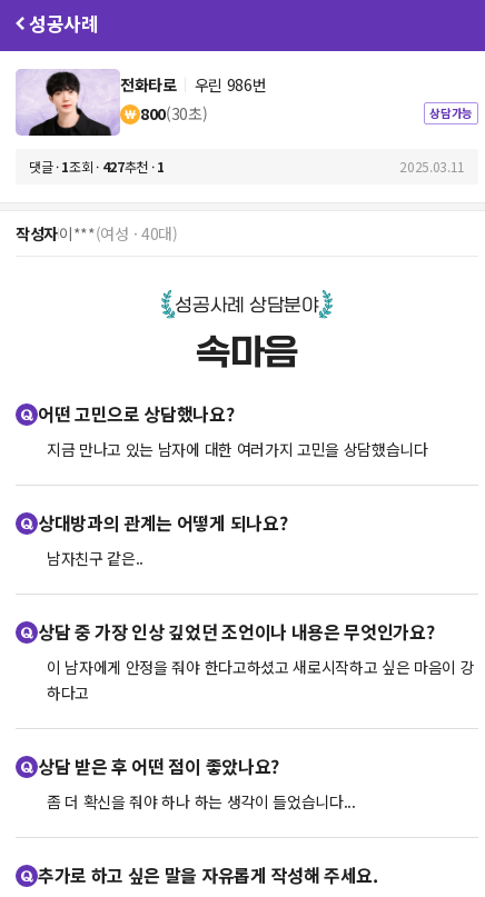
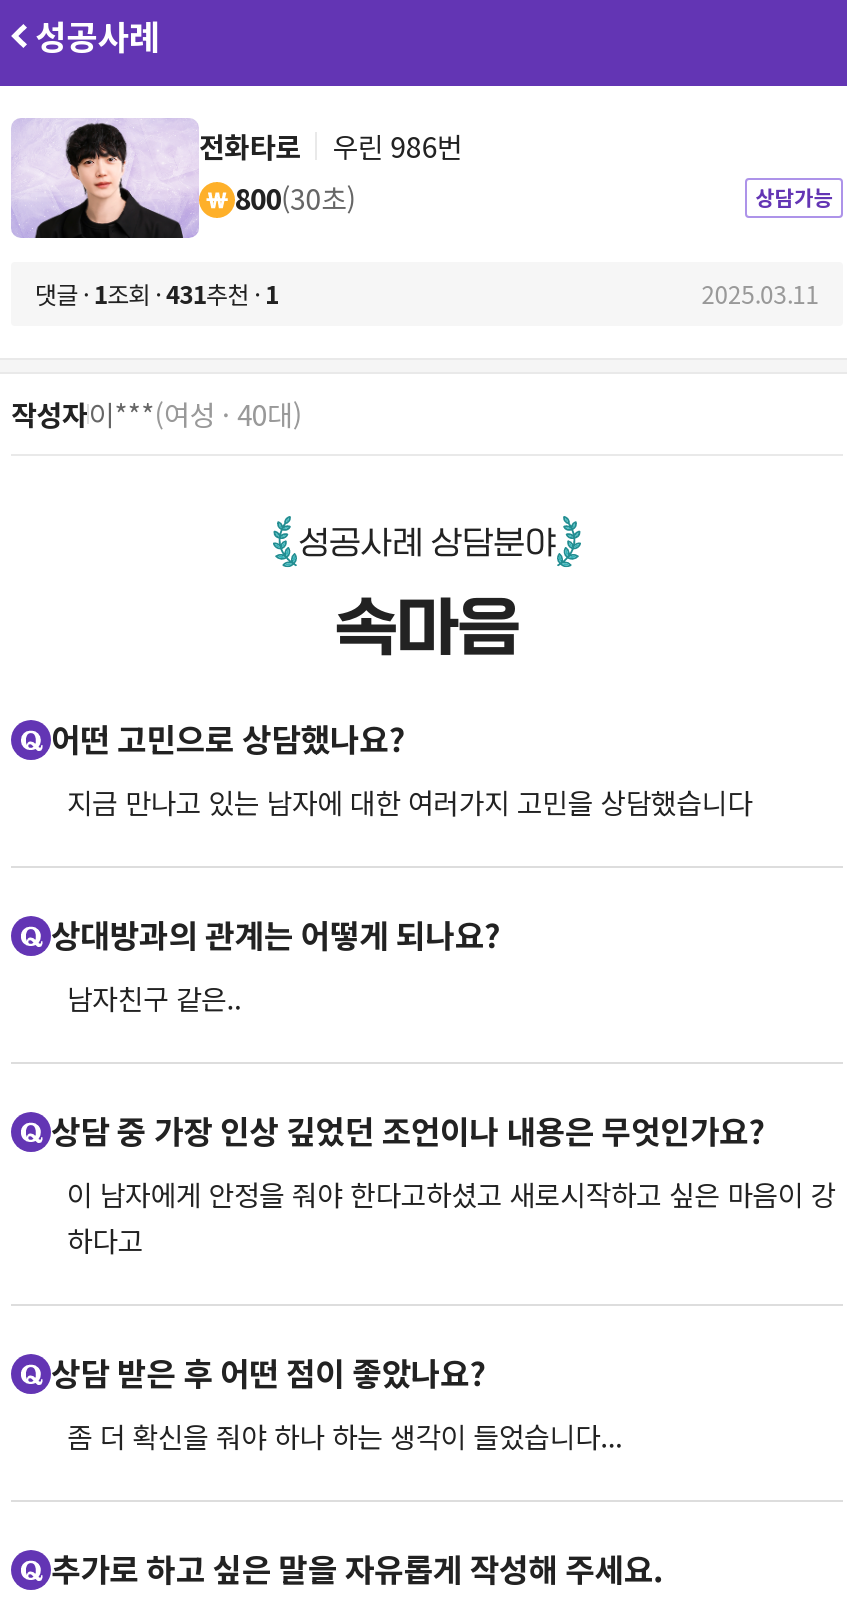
[29,157,164,176] 댓글 · 1조회 · 427추천 · 1 -> [35,276,278,310] 댓글 · 1조회 · 431추천 · 1

